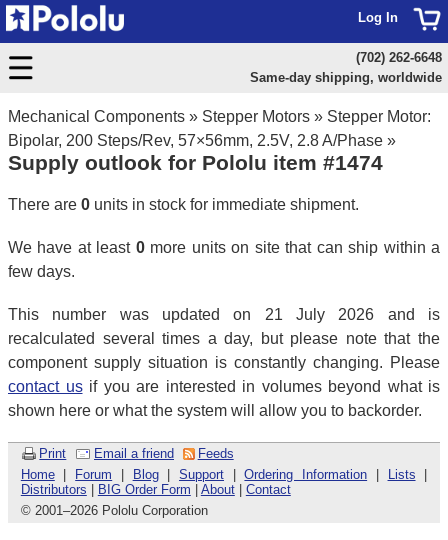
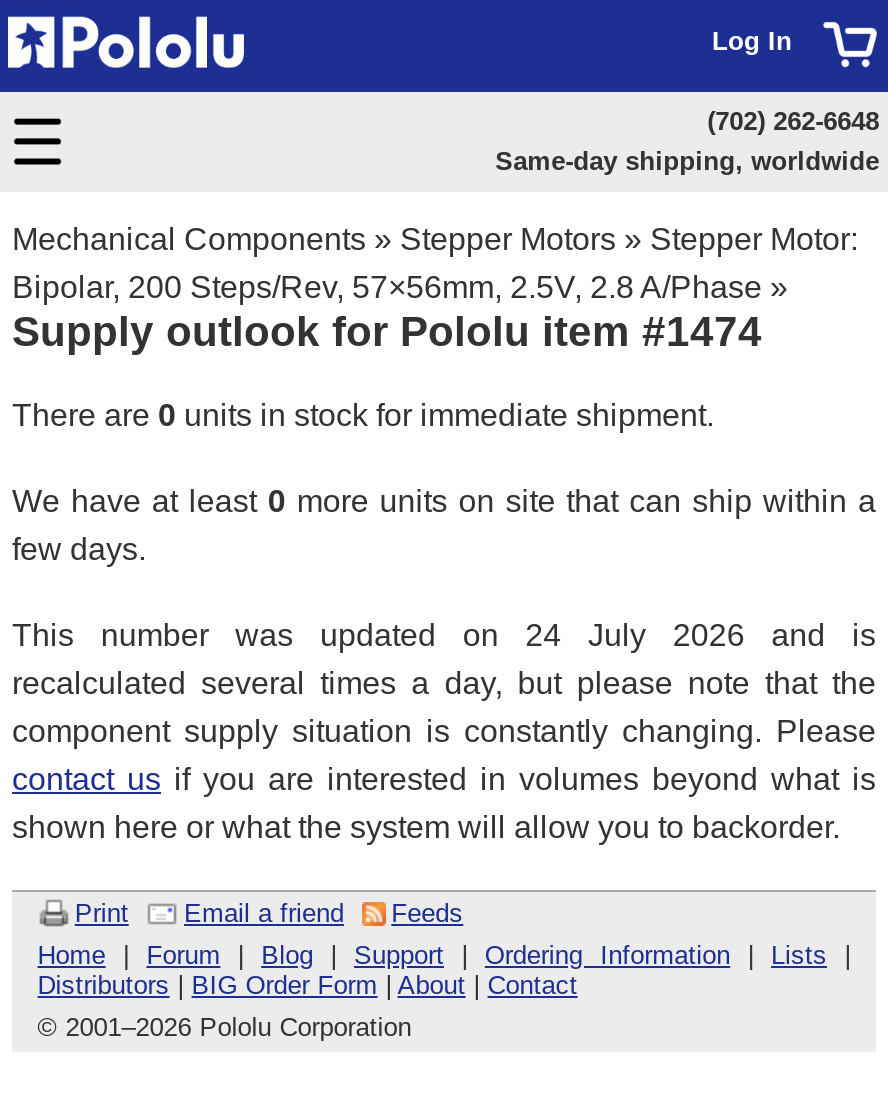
[8,306,440,323] This number was updated on 21 July 2026 and is -> [12,618,876,652] This number was updated on 24 July 2026 and is

